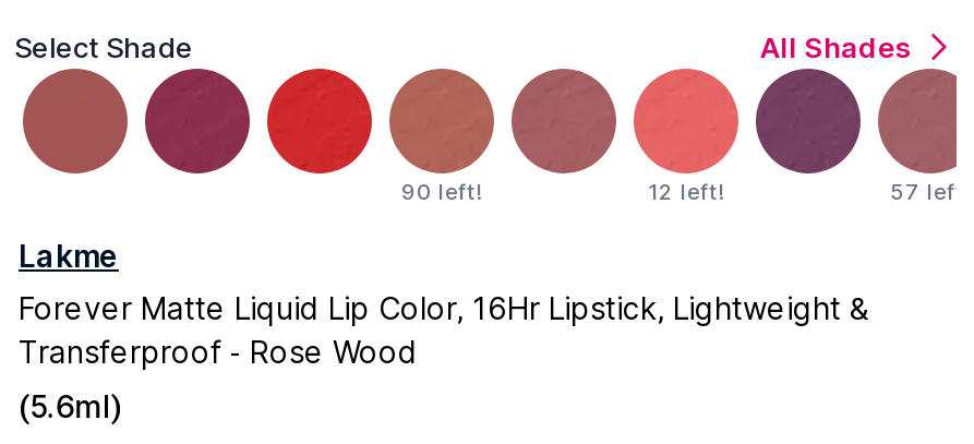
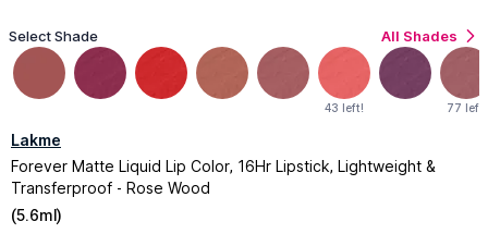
[401,177,971,203] 90 left! | 12 left! | 57 left! -> [325,101,486,114] 43 left! | 77 left!

